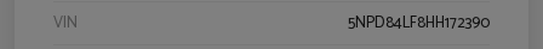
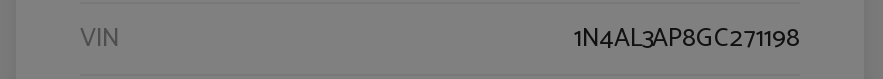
[348,11,490,36] 5NPD84LF8HH172390 -> [574,18,800,60] 1N4AL3AP8GC271198

